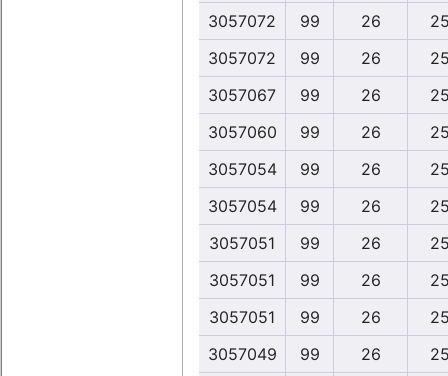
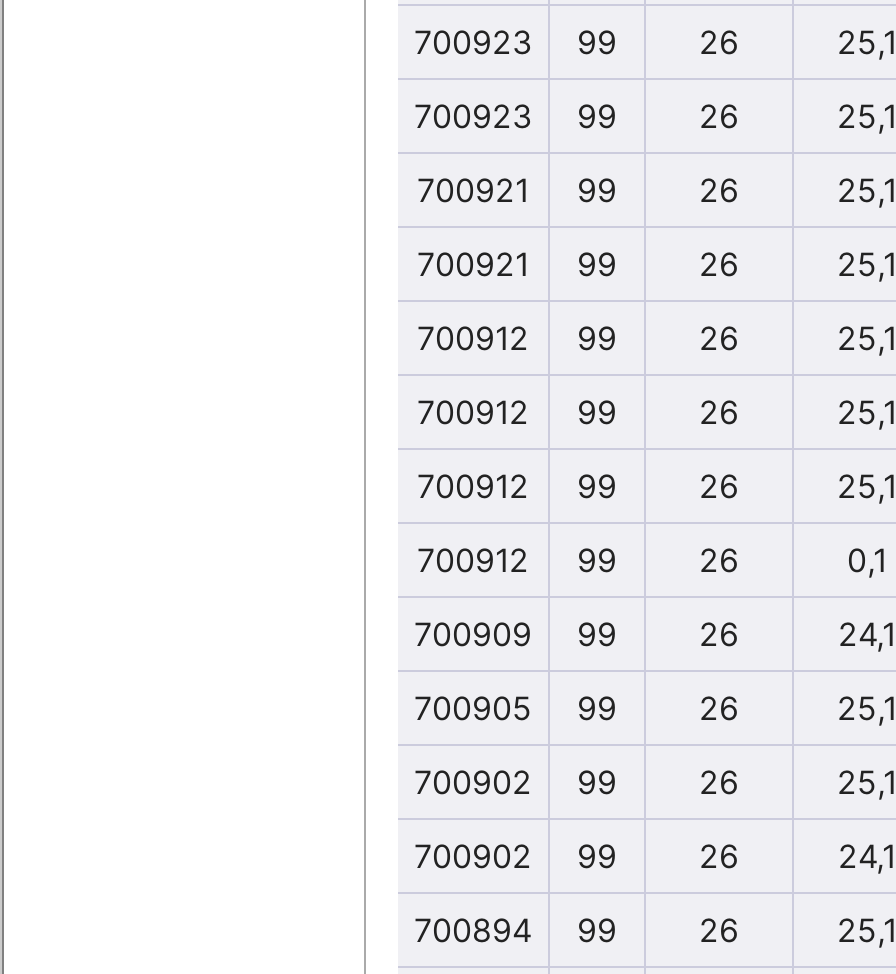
[208,11,319,31] 3057072 99 -> [414,23,617,63] 700923 99
[208,48,319,68] 3057072 99 -> [414,97,617,137] 700923 99
[208,85,319,105] 3057067 99 -> [417,171,617,211] 700921 99
[207,122,319,142] 3057060 99 -> [417,245,617,285] 700921 99
[207,159,319,179] 3057054 99 -> [417,319,617,359] 700912 99
[207,196,319,216] 3057054 99 -> [417,393,617,433] 700912 99
[209,233,319,253] 3057051 99 -> [417,467,617,507] 700912 99
[209,270,275,290] 3057051 -> [414,541,896,729] 700912 | 99 | 26 | 0,1 | 700909 | 99 | 26 | 24,1 | 700905
[209,307,319,327] 3057051 99 -> [414,763,617,803] 700902 99
[207,344,276,364] 3057049 -> [414,837,896,951] 700902 | 99 | 26 | 24,1 | 700894

